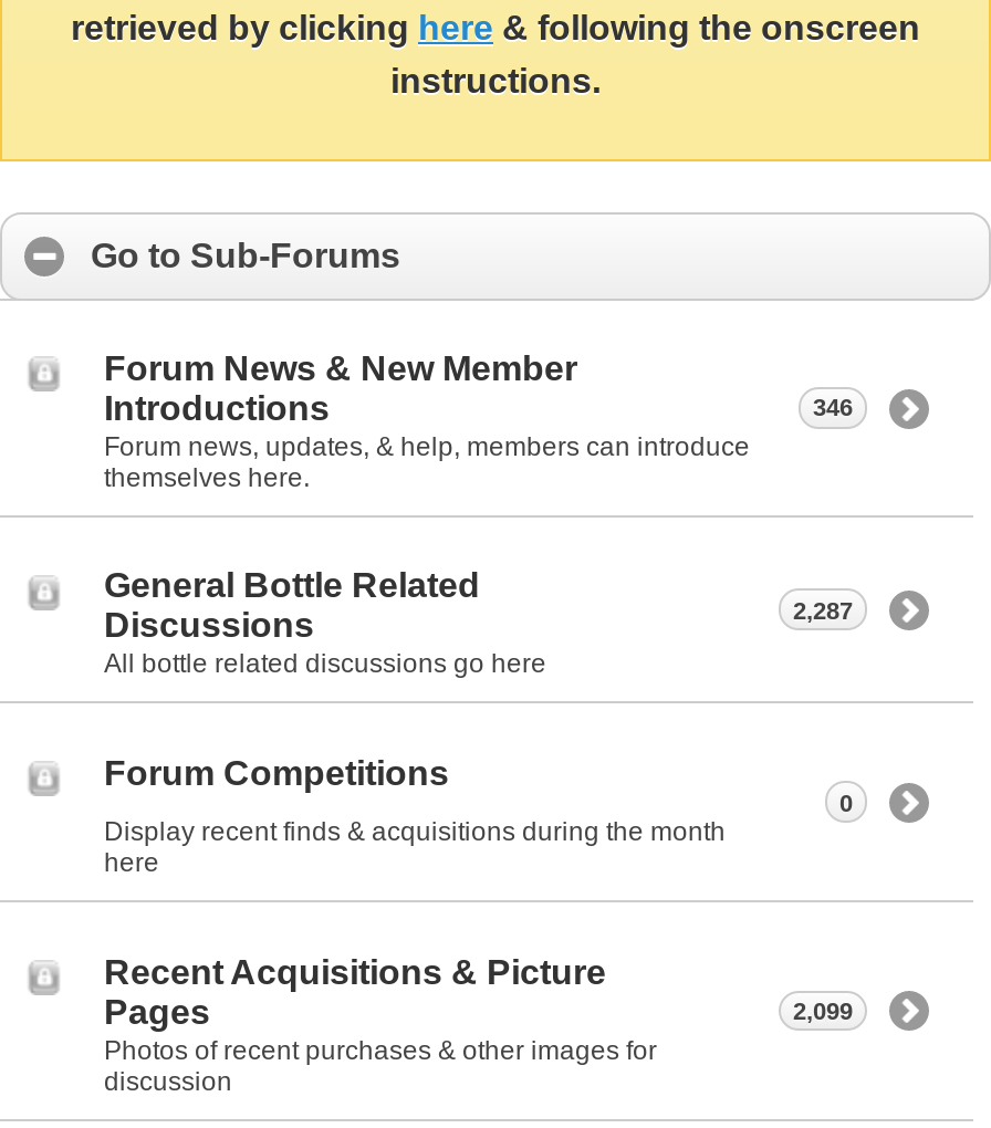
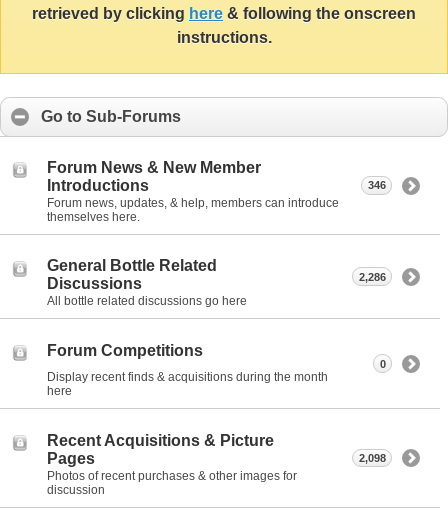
[793,596,853,623] 2,287 -> [358,270,385,282] 2,286
[793,997,853,1023] 2,099 -> [358,452,385,464] 2,098

